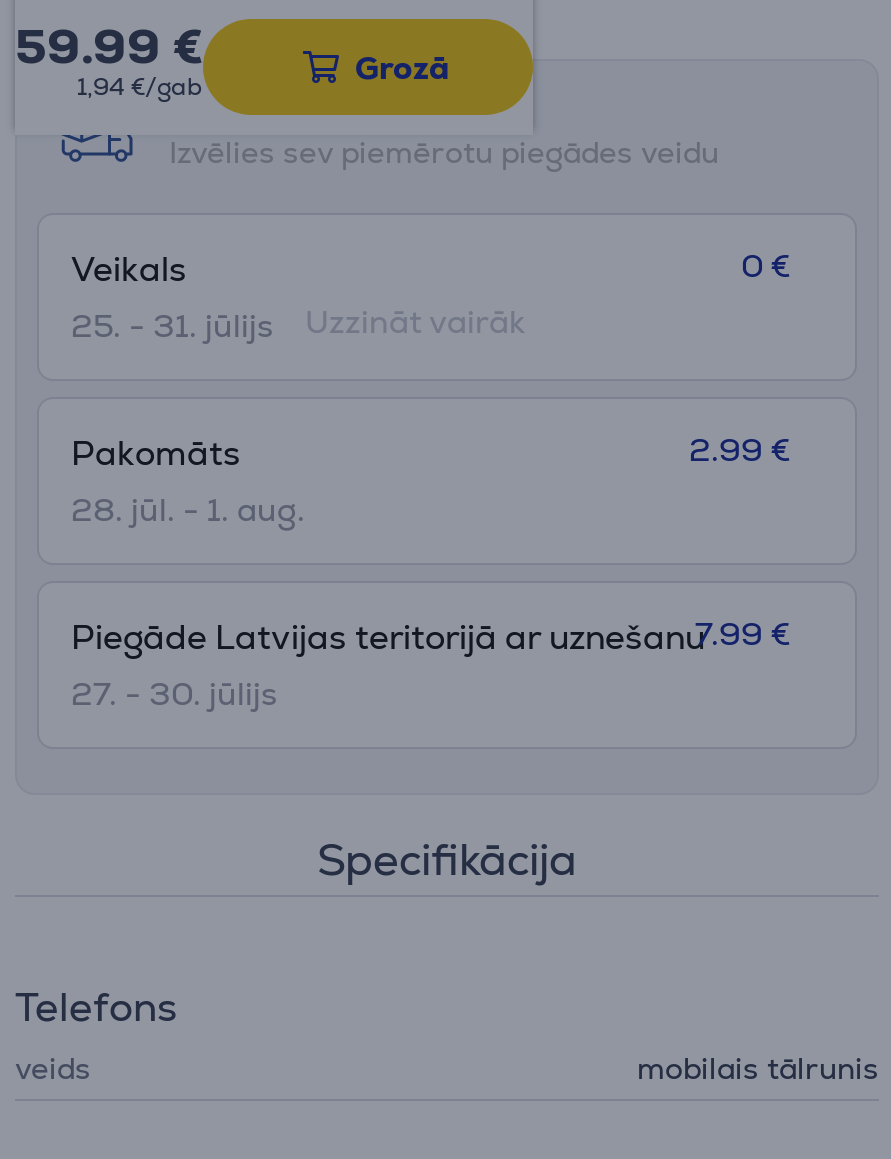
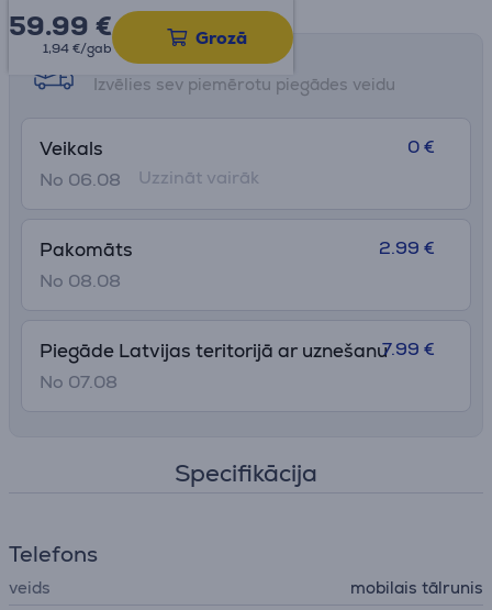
[71,305,273,347] 25. - 31. jūlijs -> [40,168,121,191] No 06.08
[71,489,305,531] 28. jūl. - 1. aug. -> [40,269,121,292] No 08.08
[71,673,277,715] 27. - 30. jūlijs -> [40,370,118,393] No 07.08

